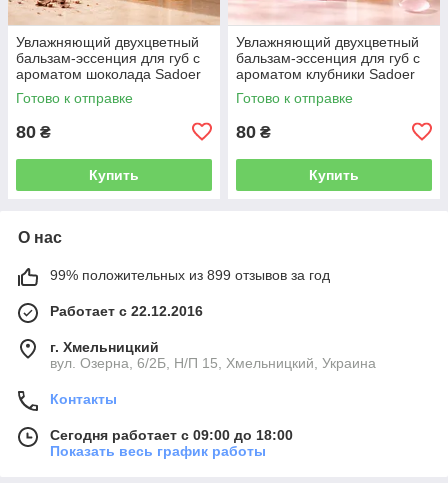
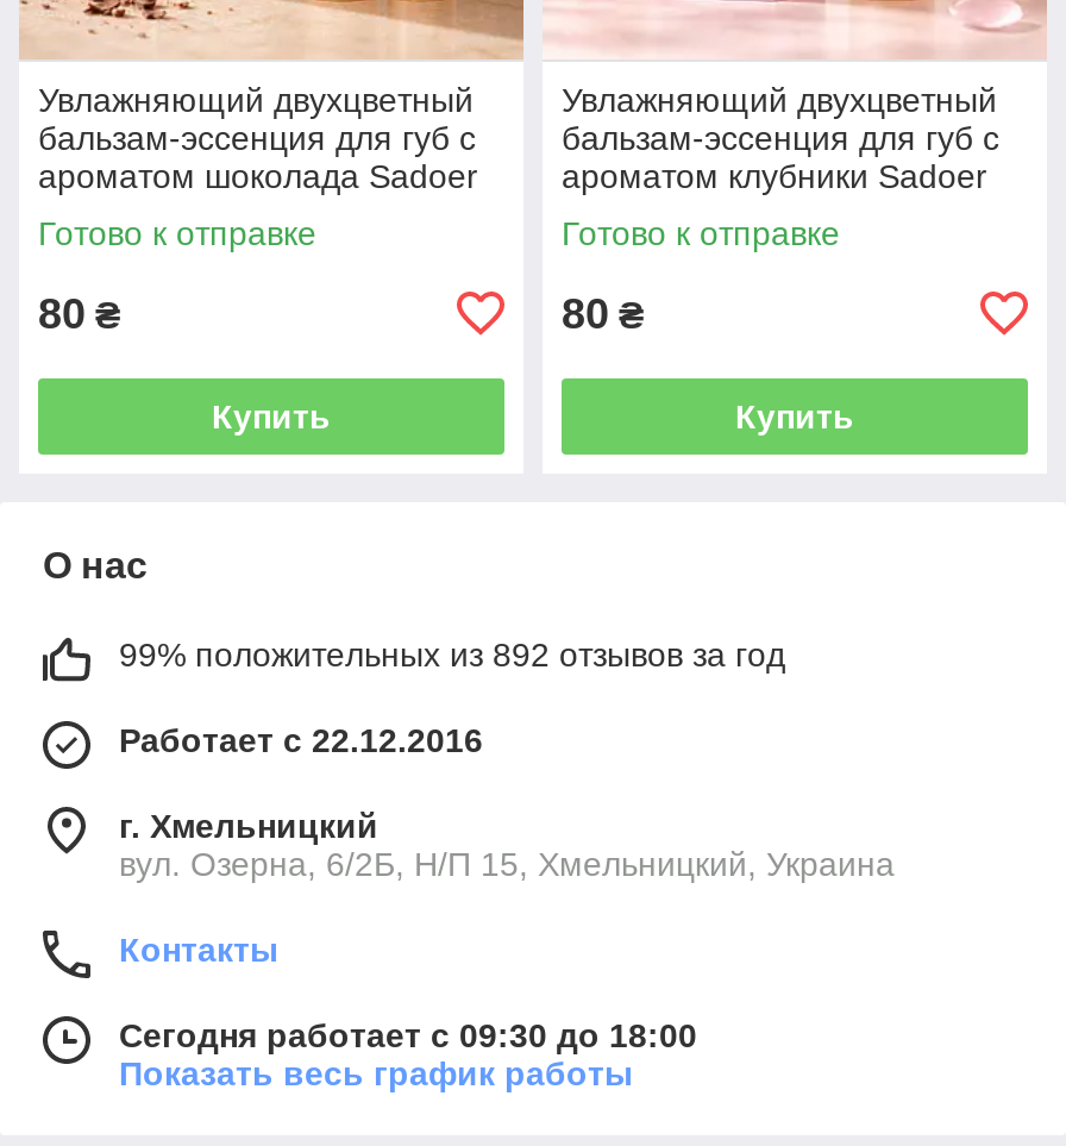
[50,267,330,283] 99% положительных из 899 отзывов за год -> [119,635,785,673] 99% положительных из 892 отзывов за год
[50,427,293,443] Сегодня работает с 09:00 до 18:00 -> [119,1016,697,1054] Сегодня работает с 09:30 до 18:00

